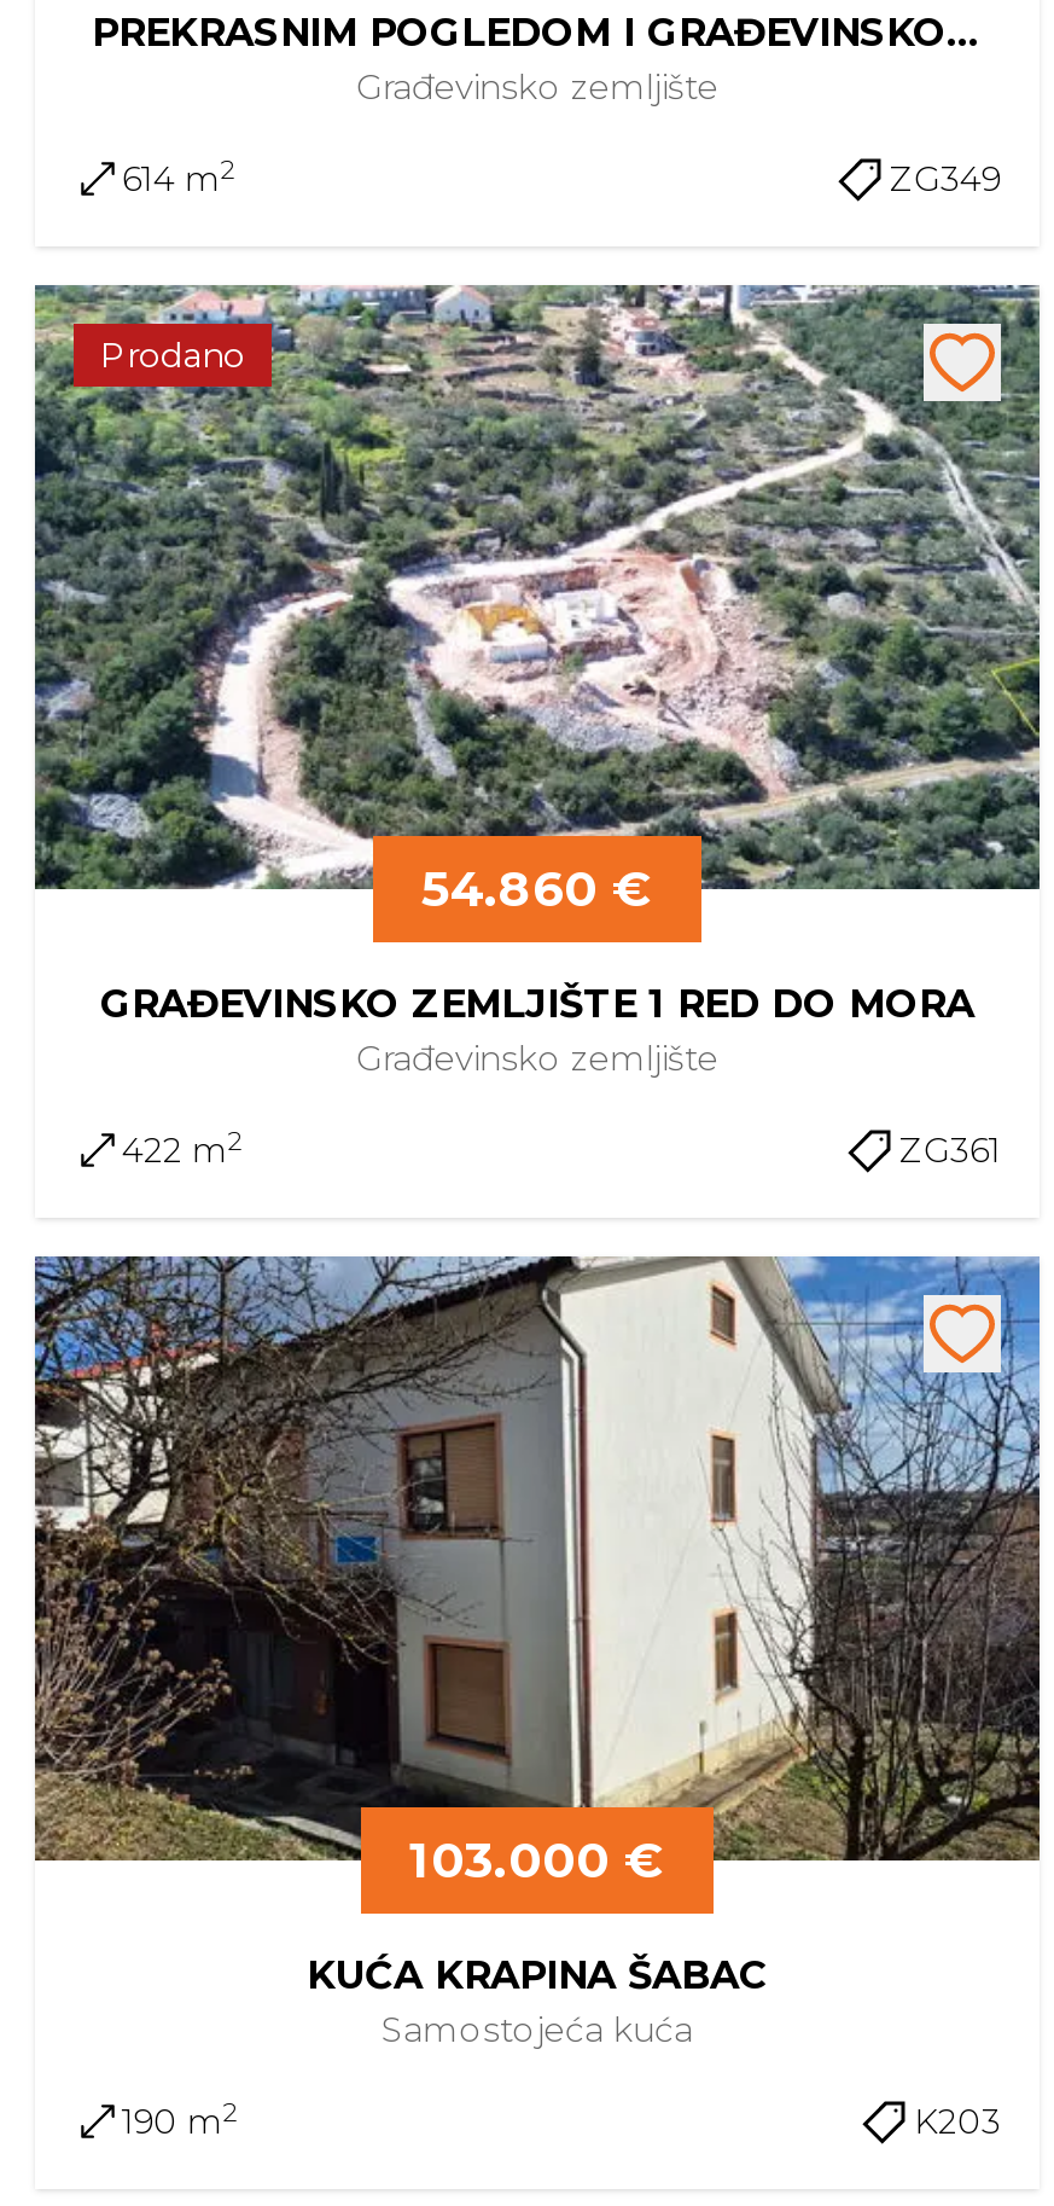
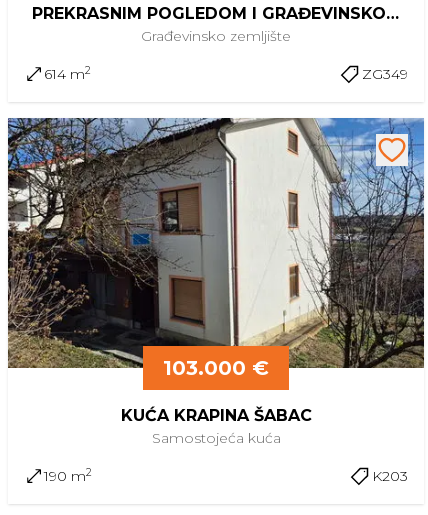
[33,283,1042,942] [image] | Prodano -> none
[100,860,1001,1172] 54.860 € | GRAĐEVINSKO ZEMLJIŠTE 1 RED DO MORA | Građevinsko zemljište | 422 m2 | ZG361 -> none

